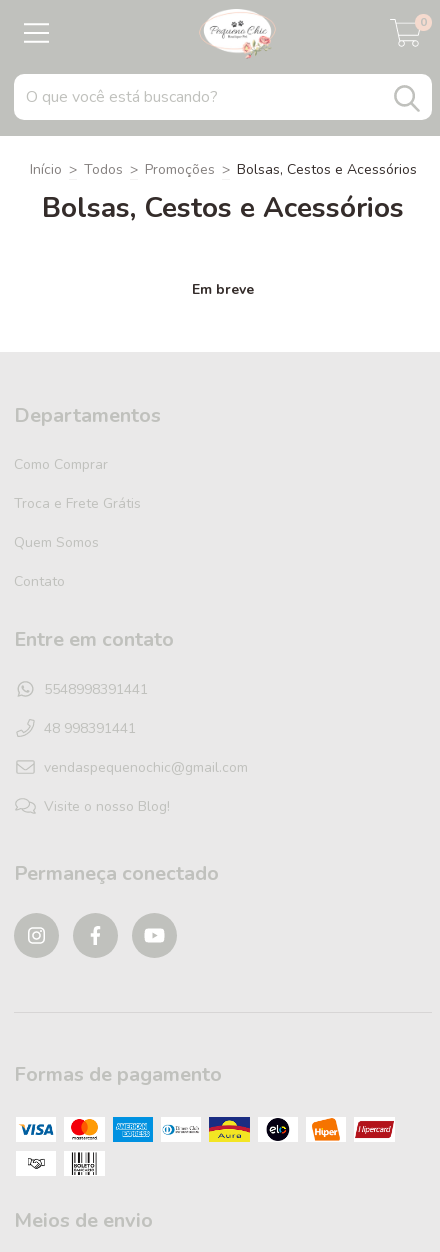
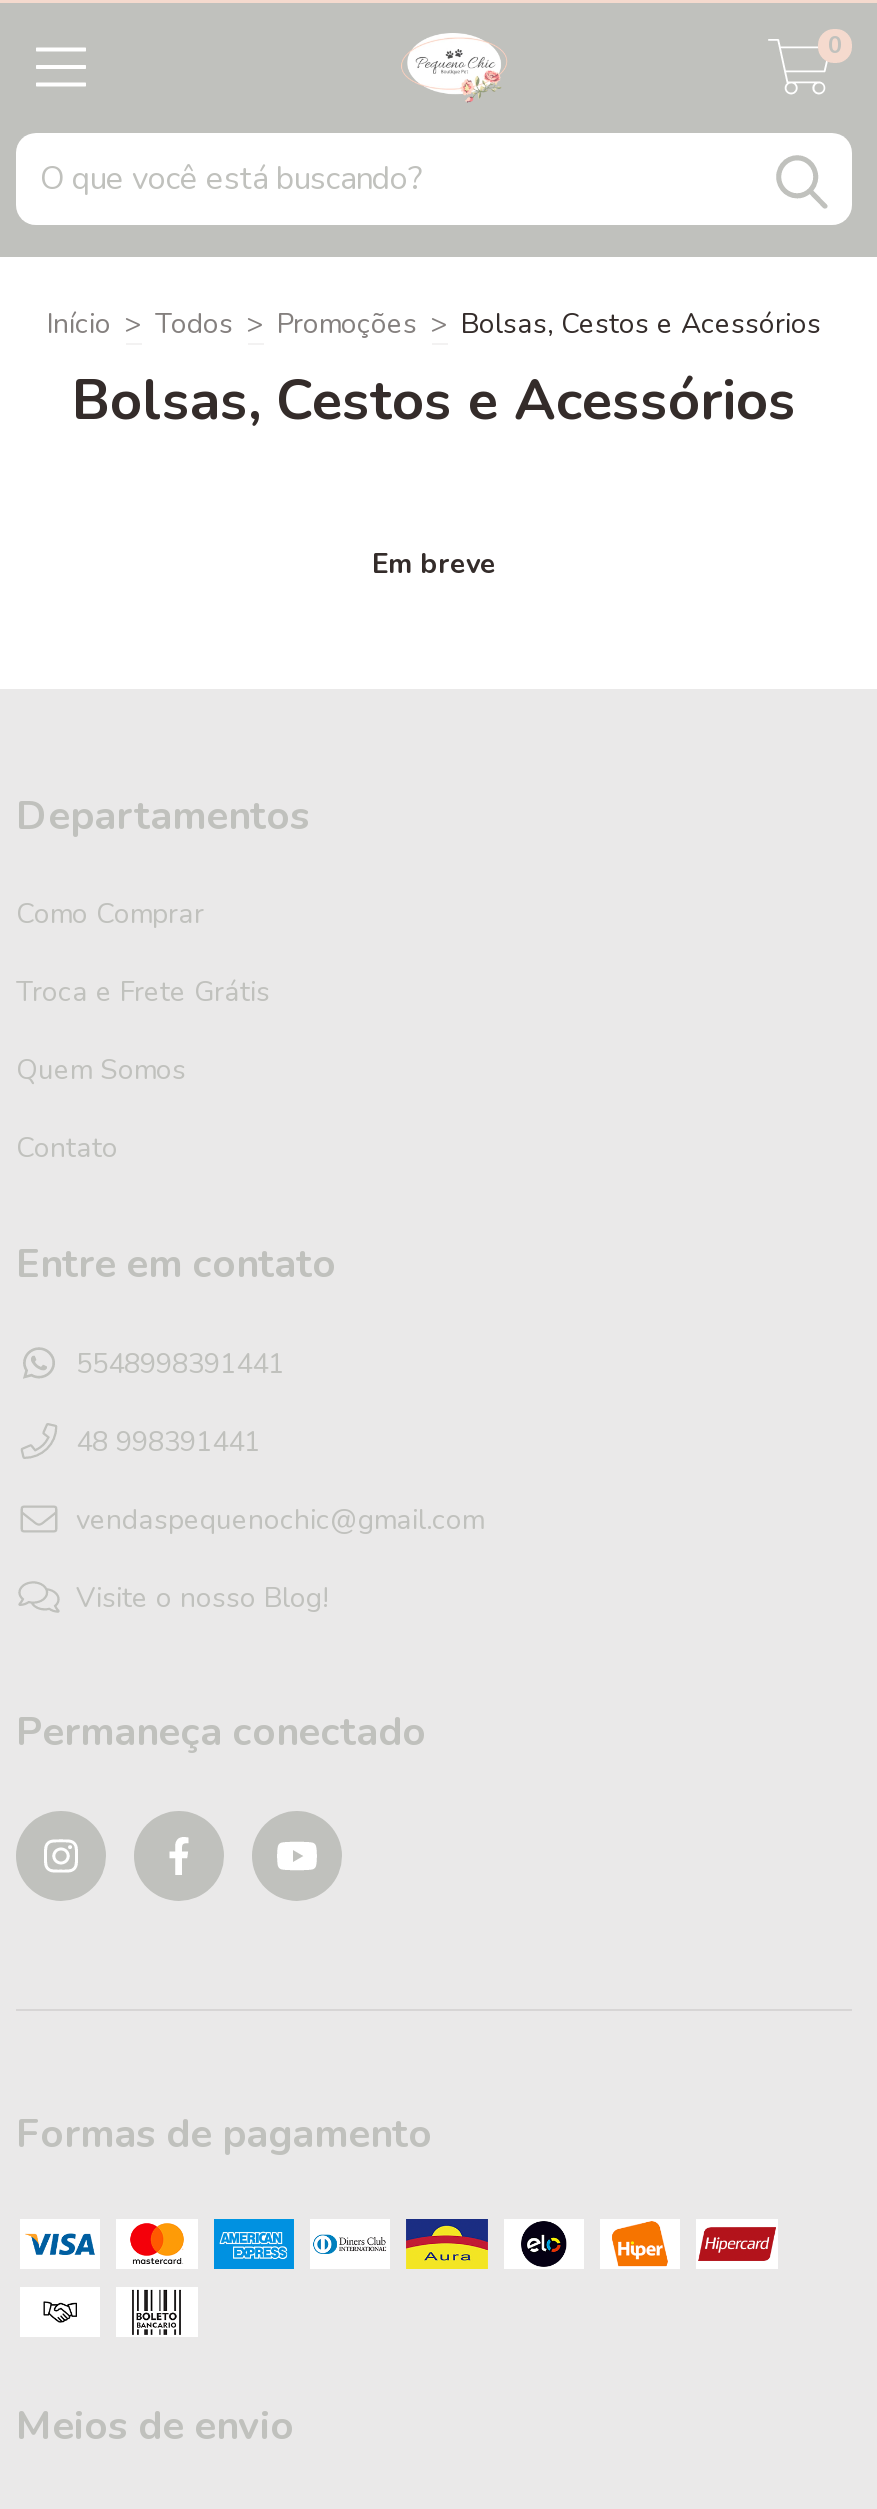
[203,8,272,58] [image] -> [398,18,528,102] [image]

